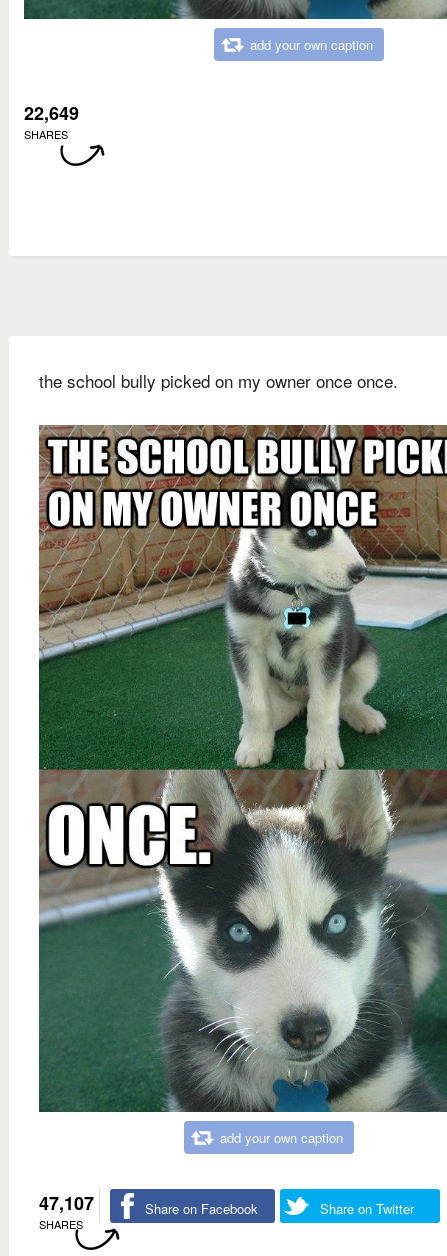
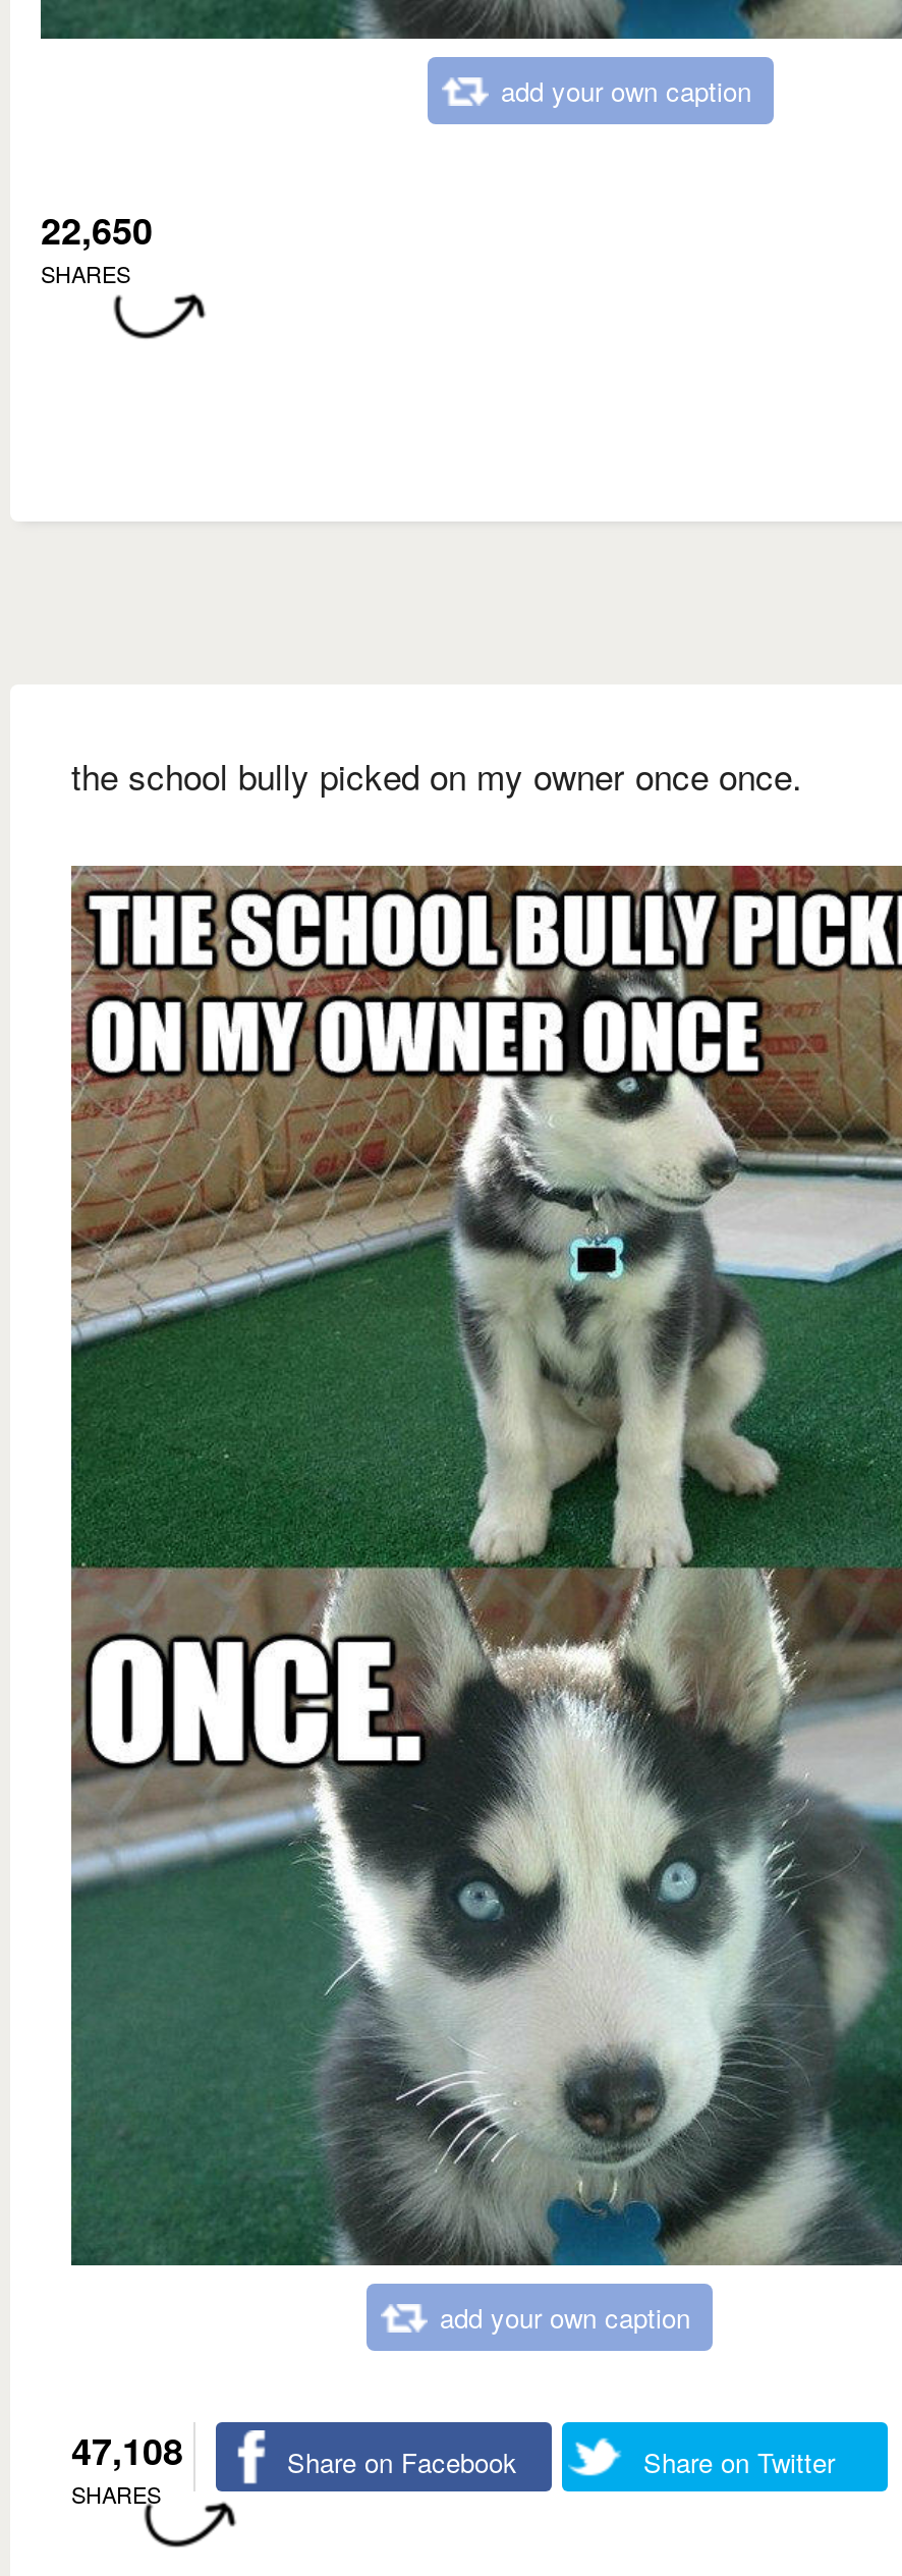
[24,100,79,126] 22,649 -> [41,204,153,256] 22,650
[39,1190,94,1216] 47,107 -> [71,2425,183,2478] 47,108

